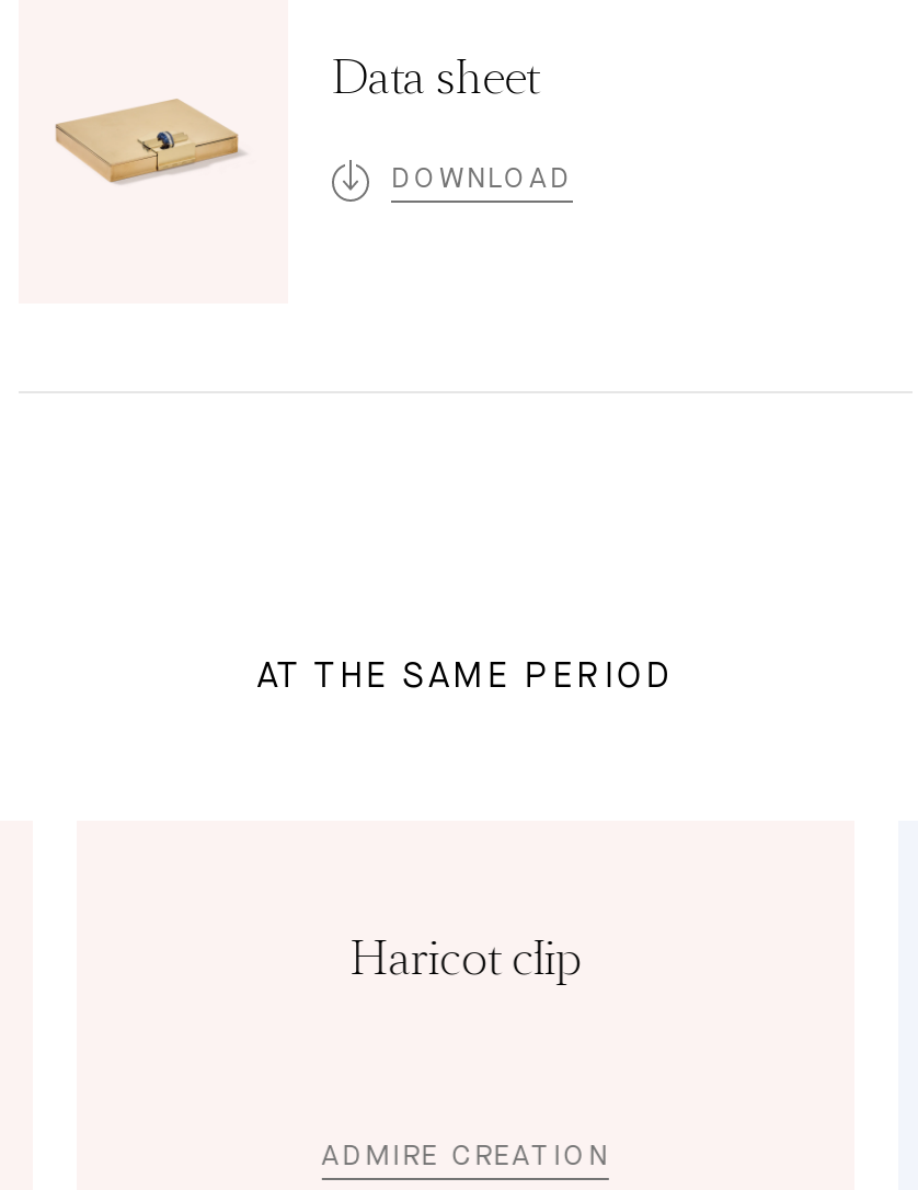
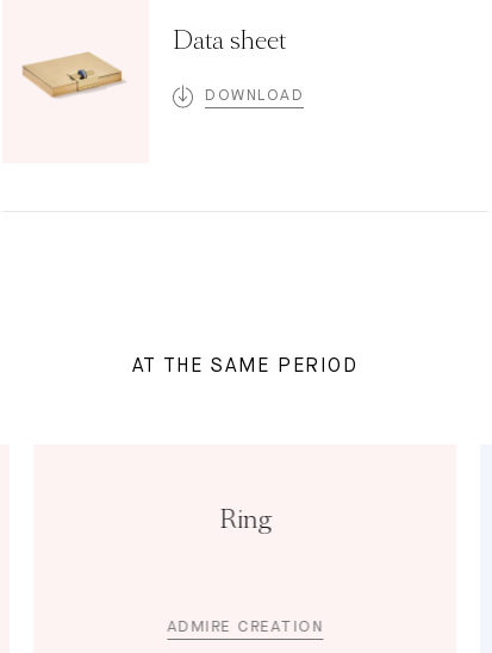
[349,939,582,983] Haricot clip -> [220,509,271,533] Ring

